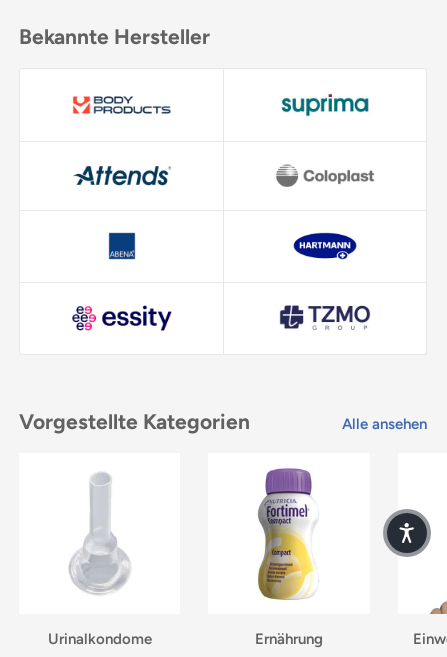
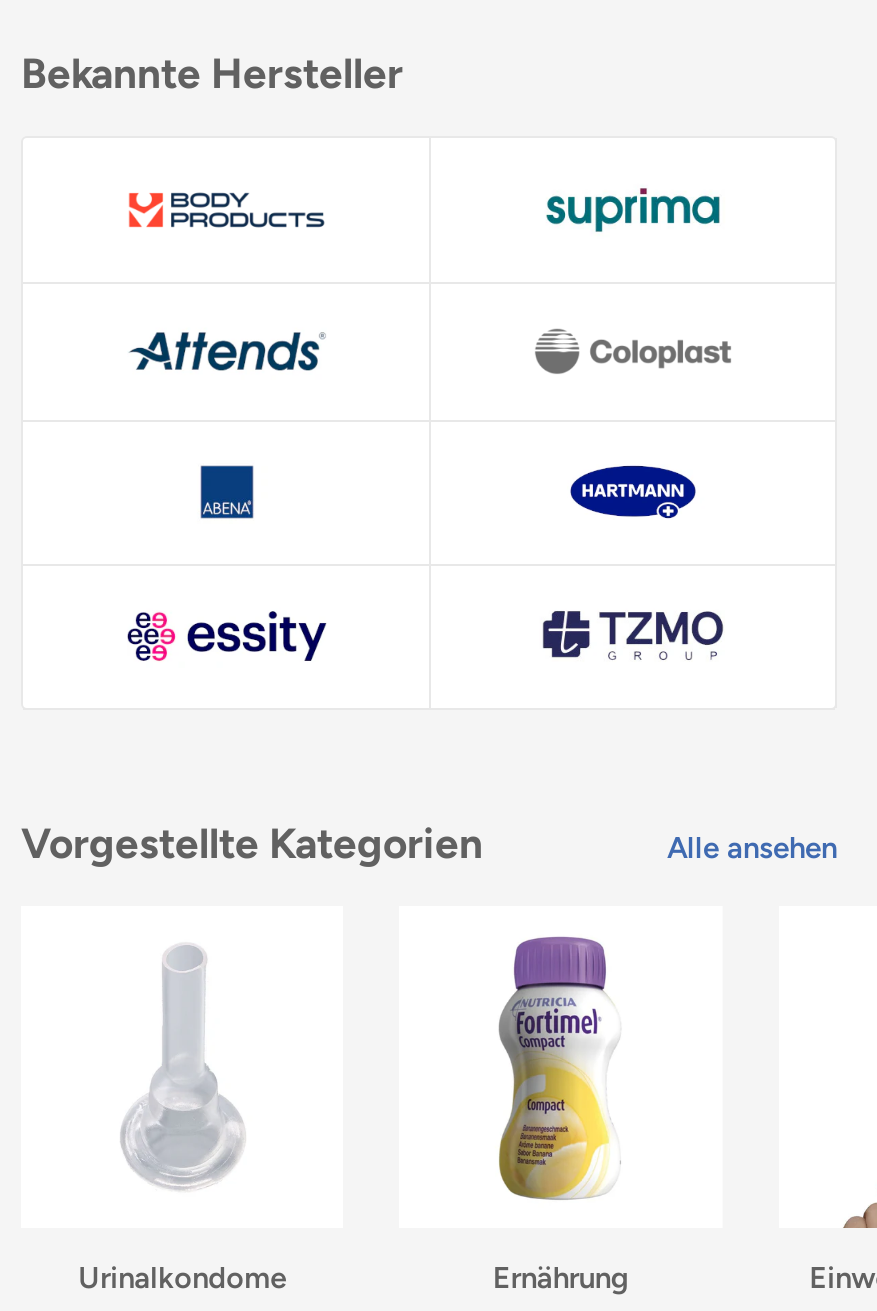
[382,508,432,558] [image] -> none

